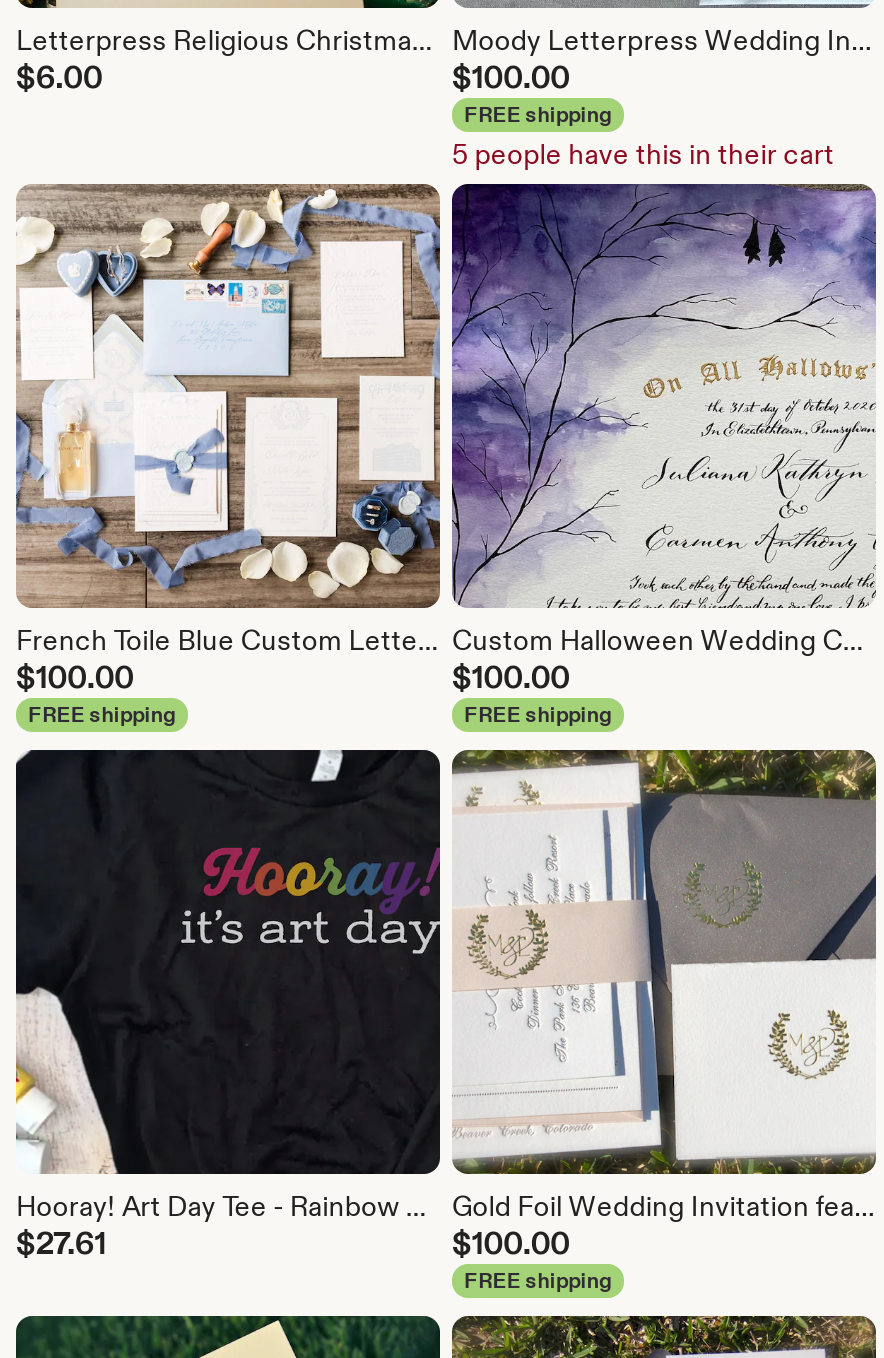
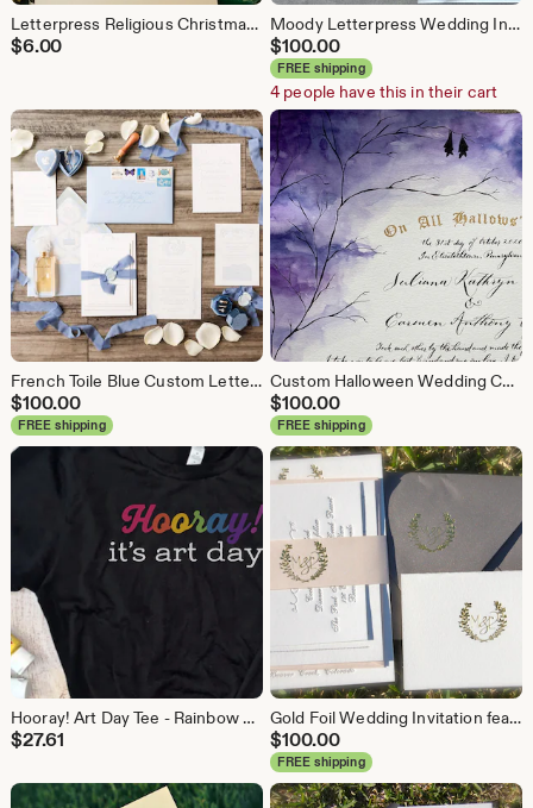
[452,136,834,172] 5 people have this in their cart -> [270,81,498,102] 4 people have this in their cart

